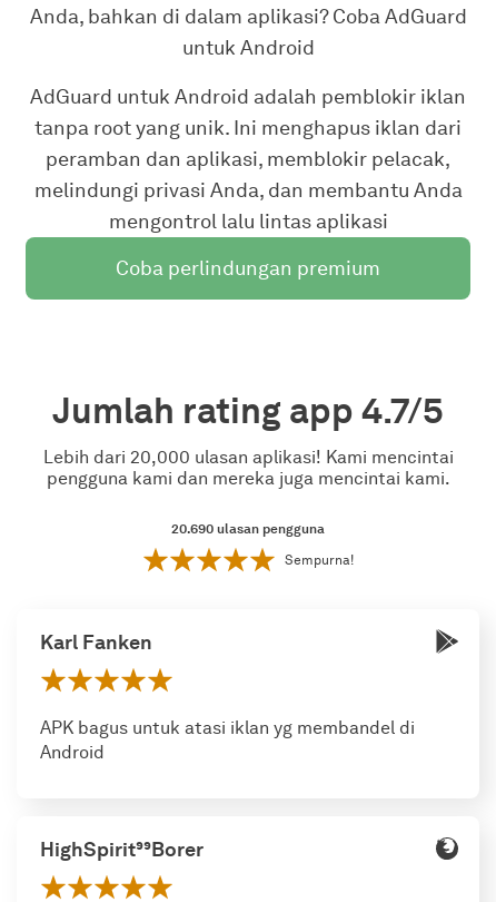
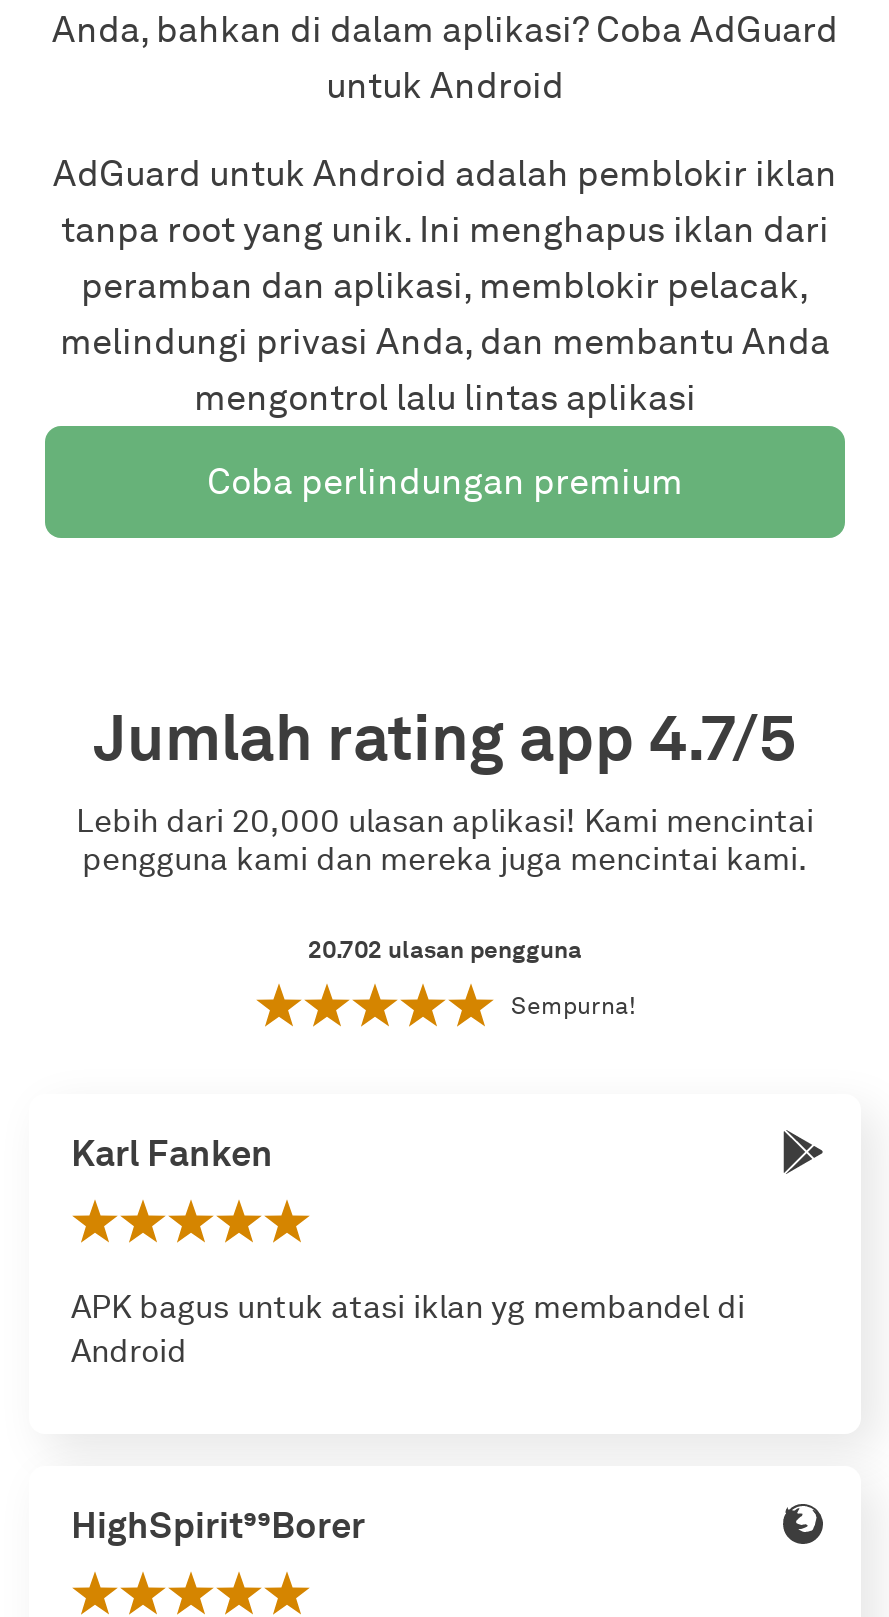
[171,520,325,537] 20.690 ulasan pengguna -> [308,934,582,964] 20.702 ulasan pengguna

